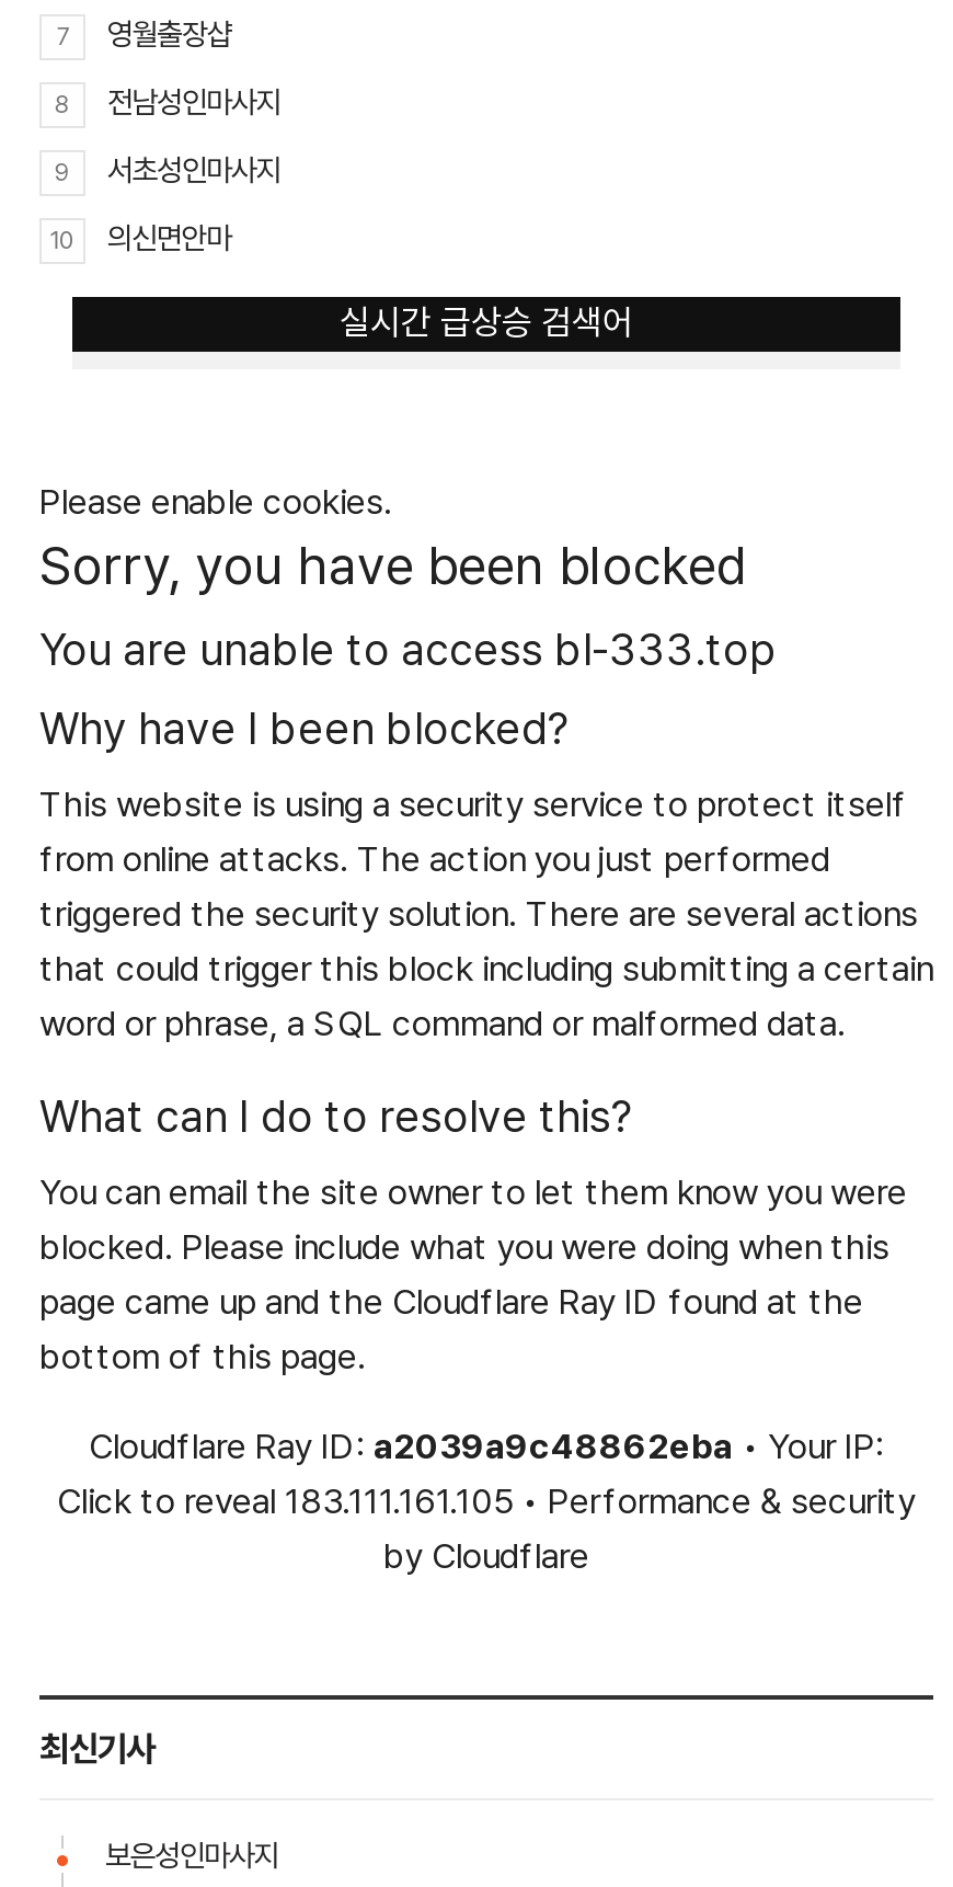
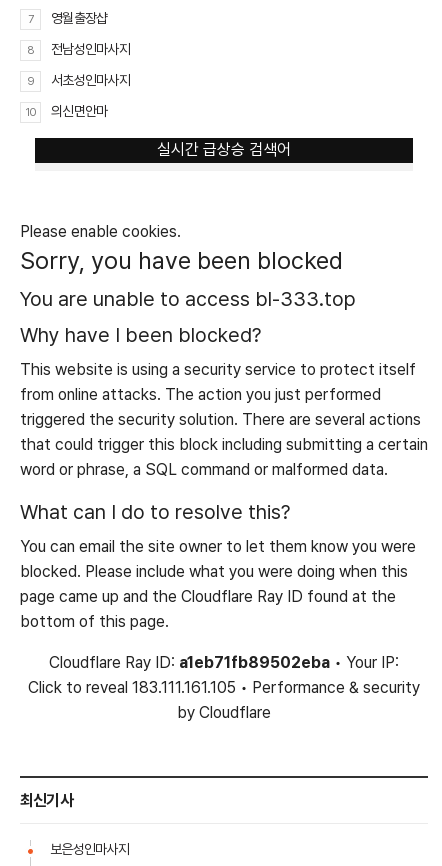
[89,1427,884,1468] Cloudflare Ray ID: a2039a9c48862eba • Your IP: -> [49,653,399,672] Cloudflare Ray ID: a1eb71fb89502eba • Your IP:

